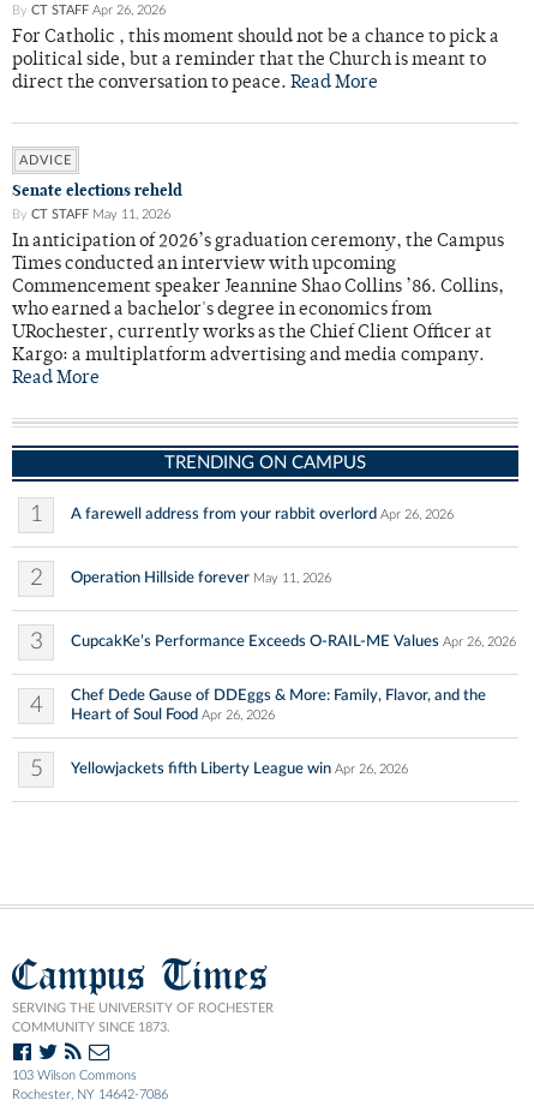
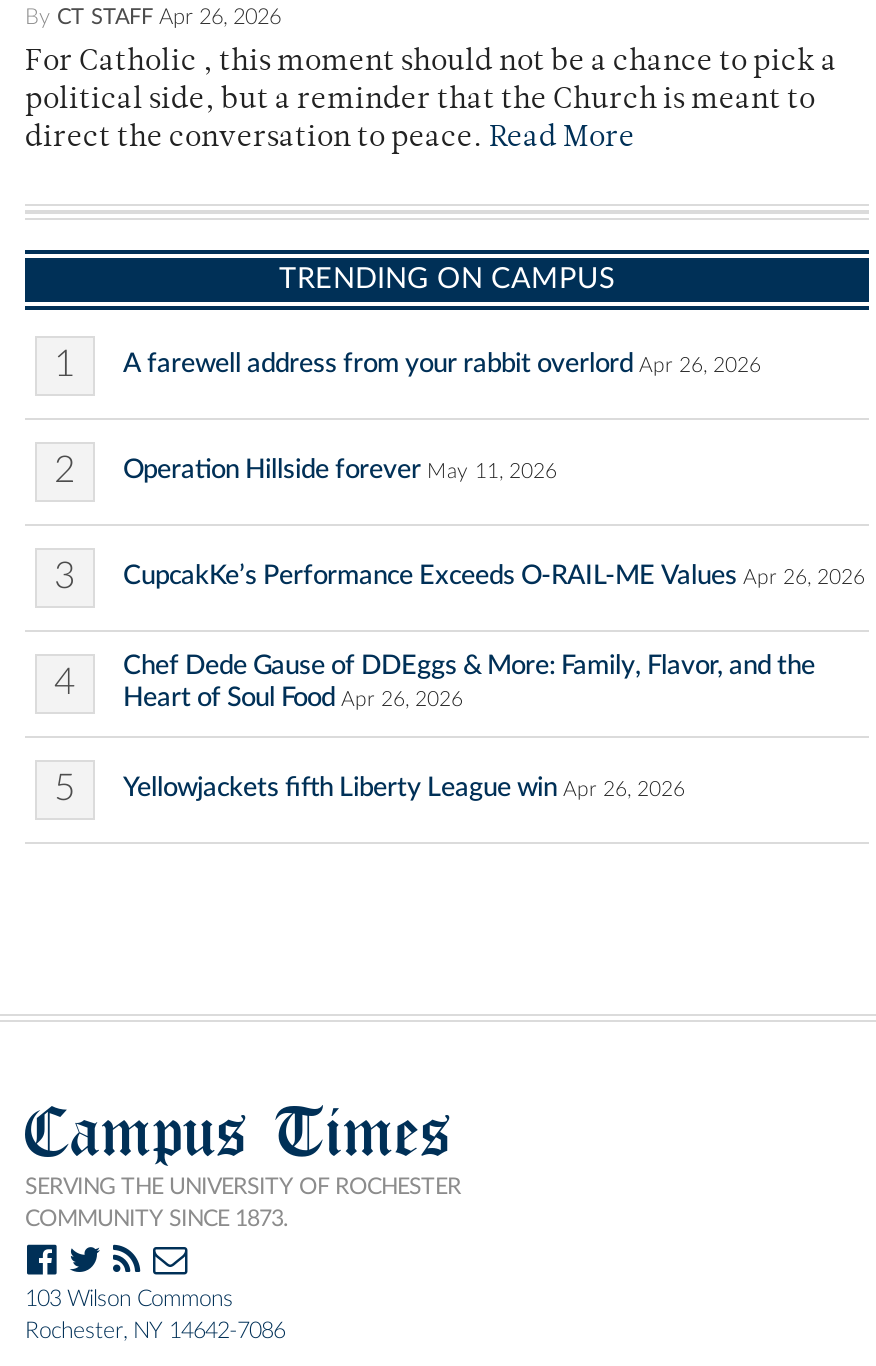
[12,154,504,388] ADVICE | Senate elections reheld | By CT STAFF May 11, 2026 | In anticipation of 2026’s graduation ceremony, the Campus | Times conducted an interview with upcoming | Commencement speaker Jeannine Shao Collins ’86. Collins, | who earned a bachelor's degree in economics from | URochester, currently works as the Chief Client Officer at | Kargo: a multiplatform advertising and media company. | Read More -> none

